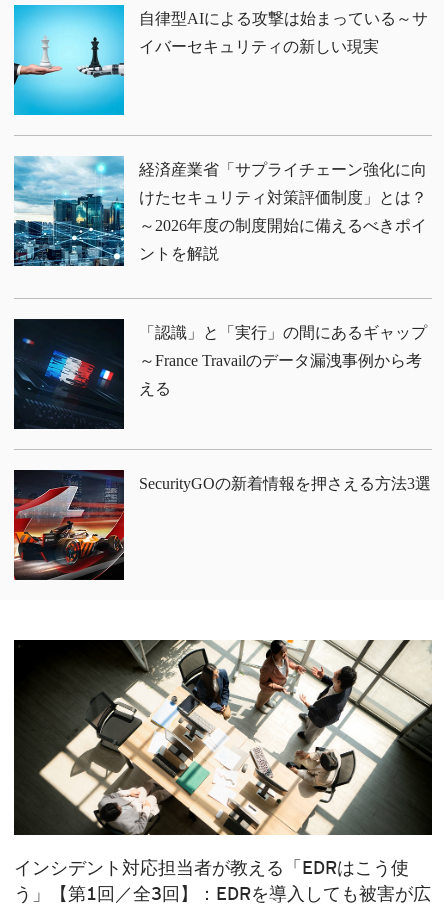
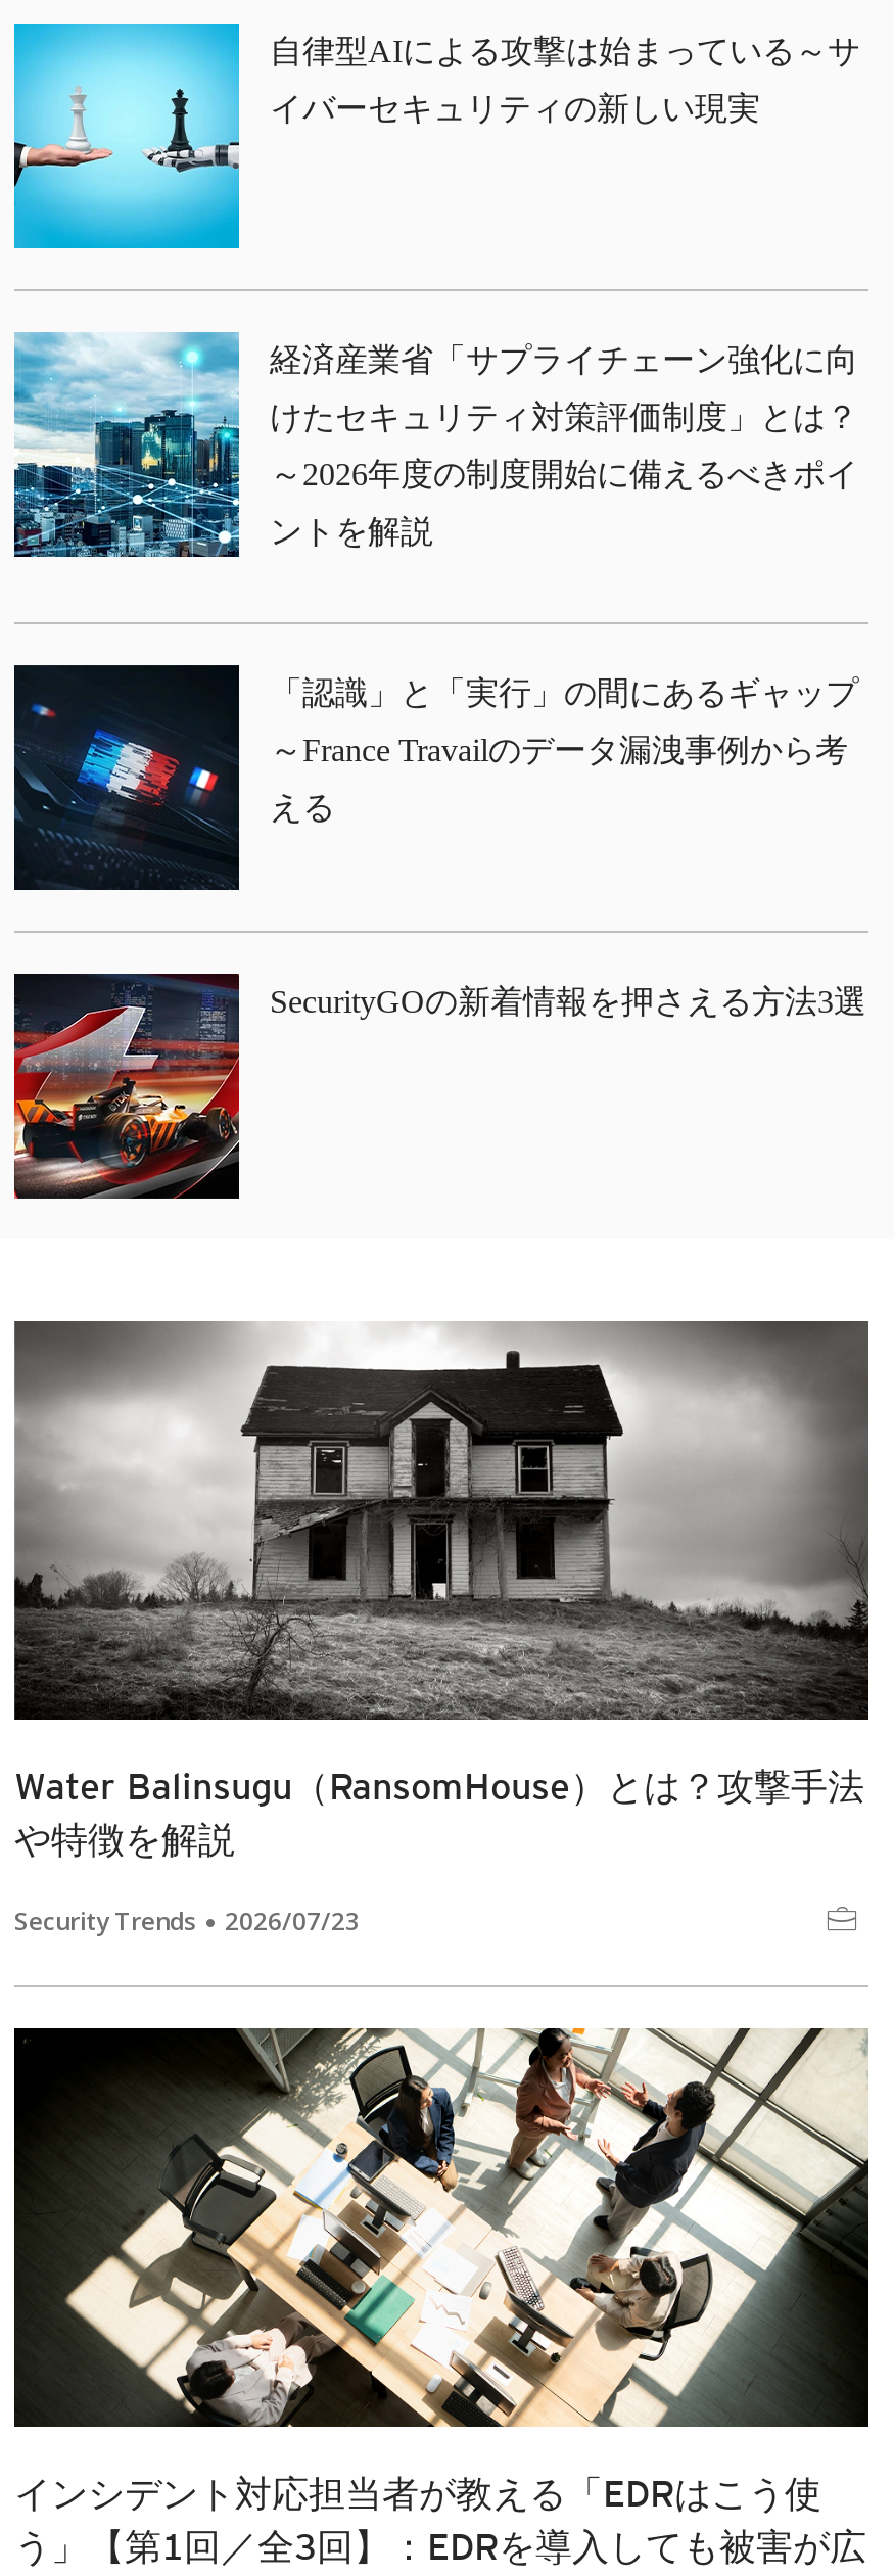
none -> [12,1319,871,1939] [image] | Water Balinsugu（RansomHouse）とは？攻撃手法 | や特徴を解説 | Security Trends | 2026/07/23

